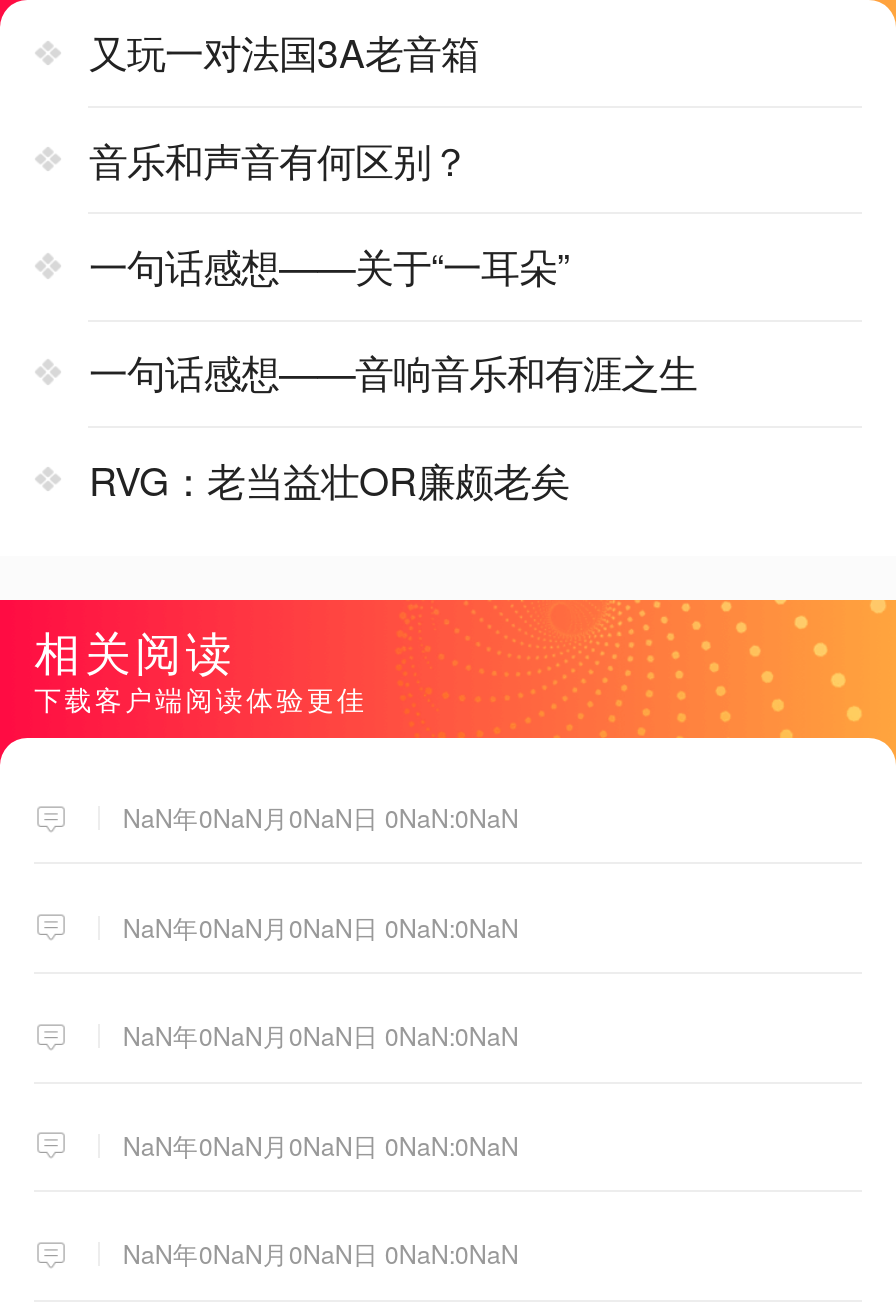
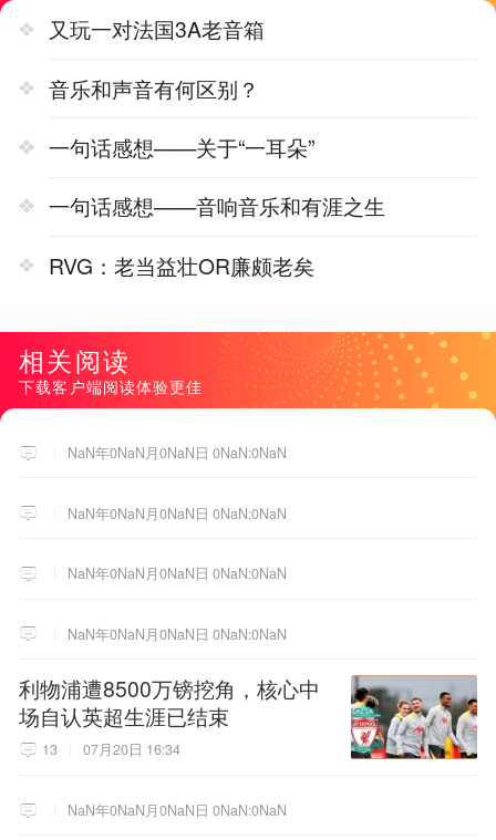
none -> [19,673,478,760] [image] | 利物浦遭8500万镑挖角，核心中 | 场自认英超生涯已结束 | 13 | 07月20日 16:34

